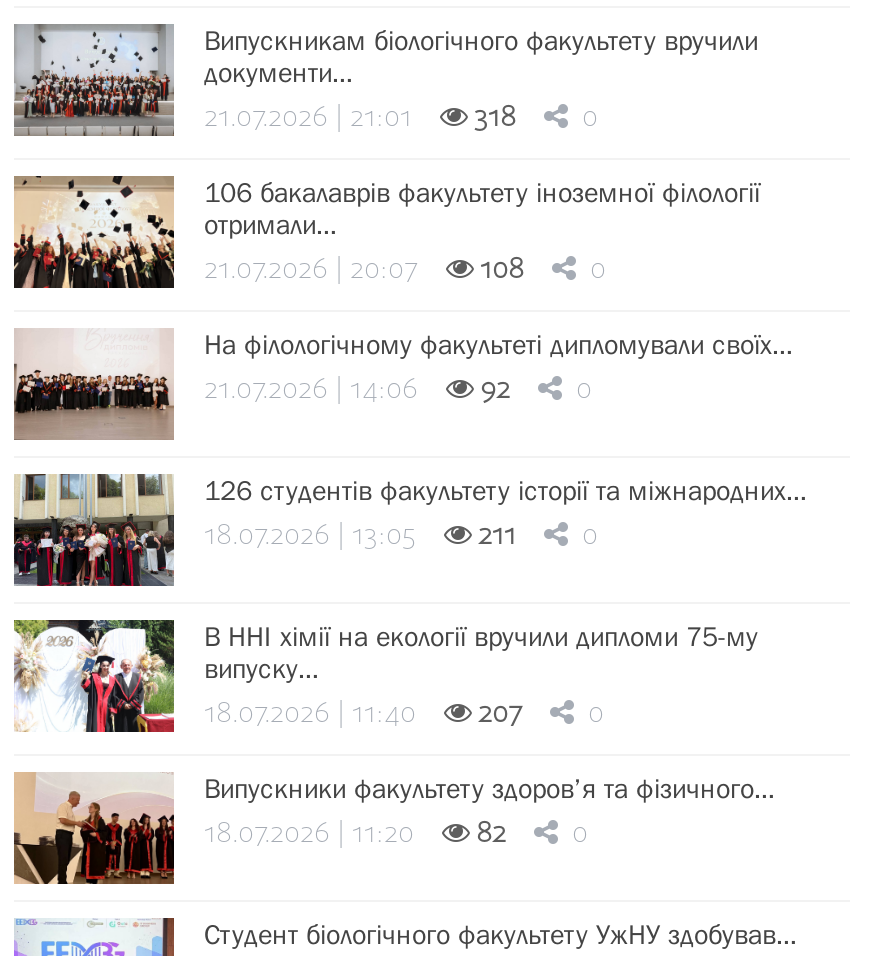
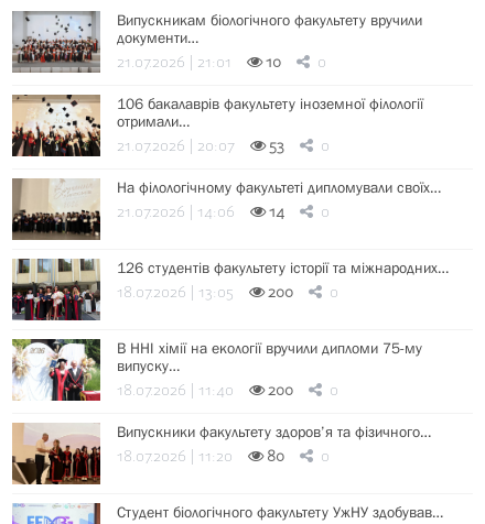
[474,98,516,140] 318 -> [266,52,281,75] 10
[480,250,524,292] 108 -> [269,135,284,159] 53
[12,330,174,440] [image] -> [11,178,101,239] [image]
[480,370,510,412] 92 -> [269,201,284,225] 14
[478,516,516,558] 211 -> [268,282,293,305] 200
[478,694,522,736] 207 -> [268,380,293,403] 200
[476,814,506,856] 82 -> [267,446,284,469] 80

